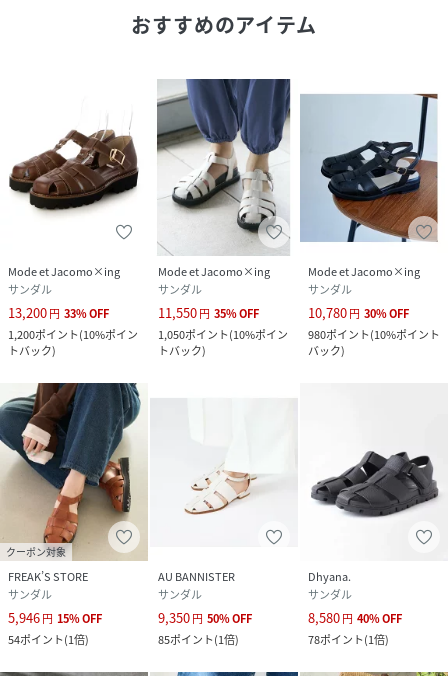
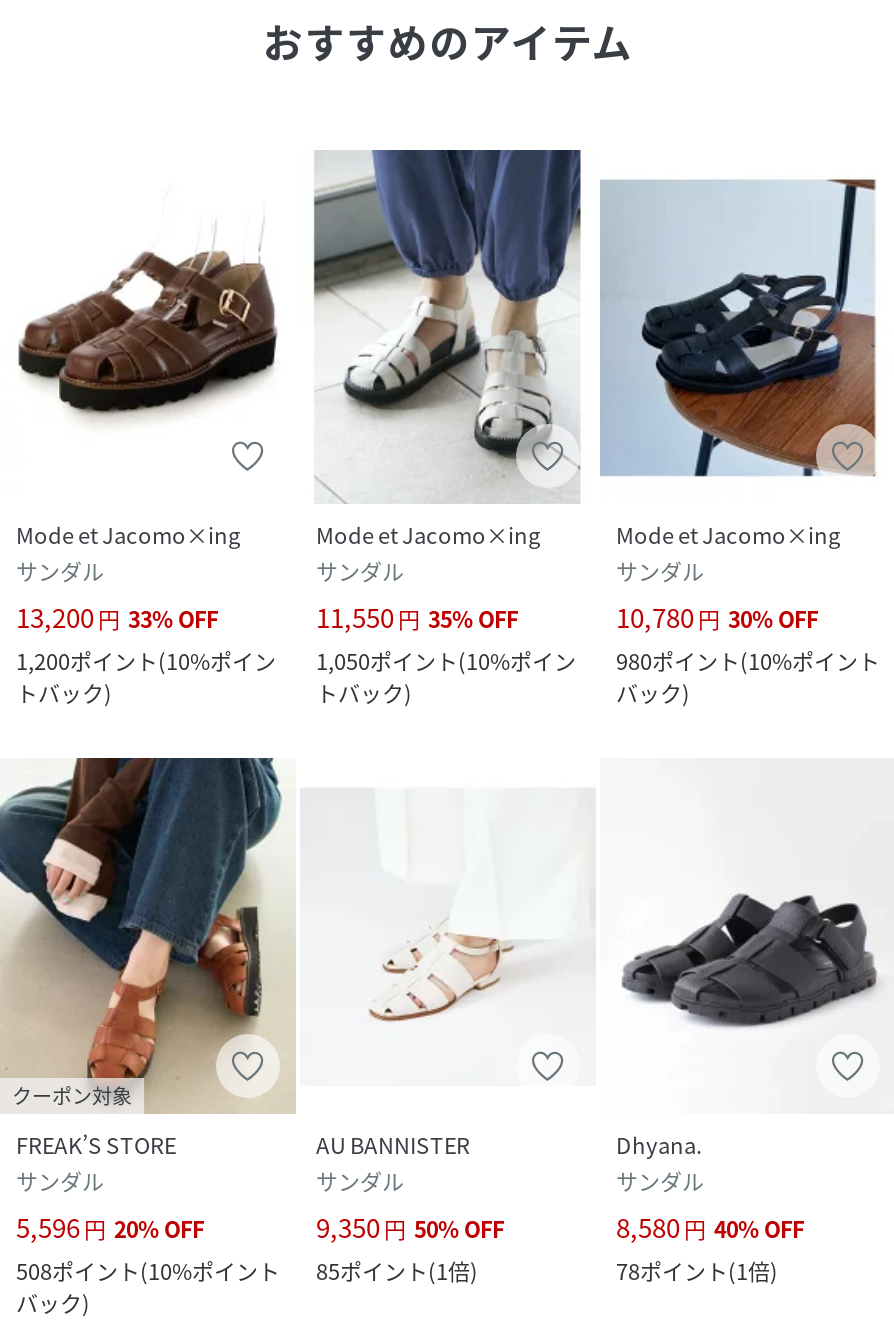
[8,608,102,648] 5,946 円 15% OFF | 54ポイント(1倍) -> [16,1208,280,1320] 5,596 円 20% OFF | 508ポイント(10%ポイント | バック)

